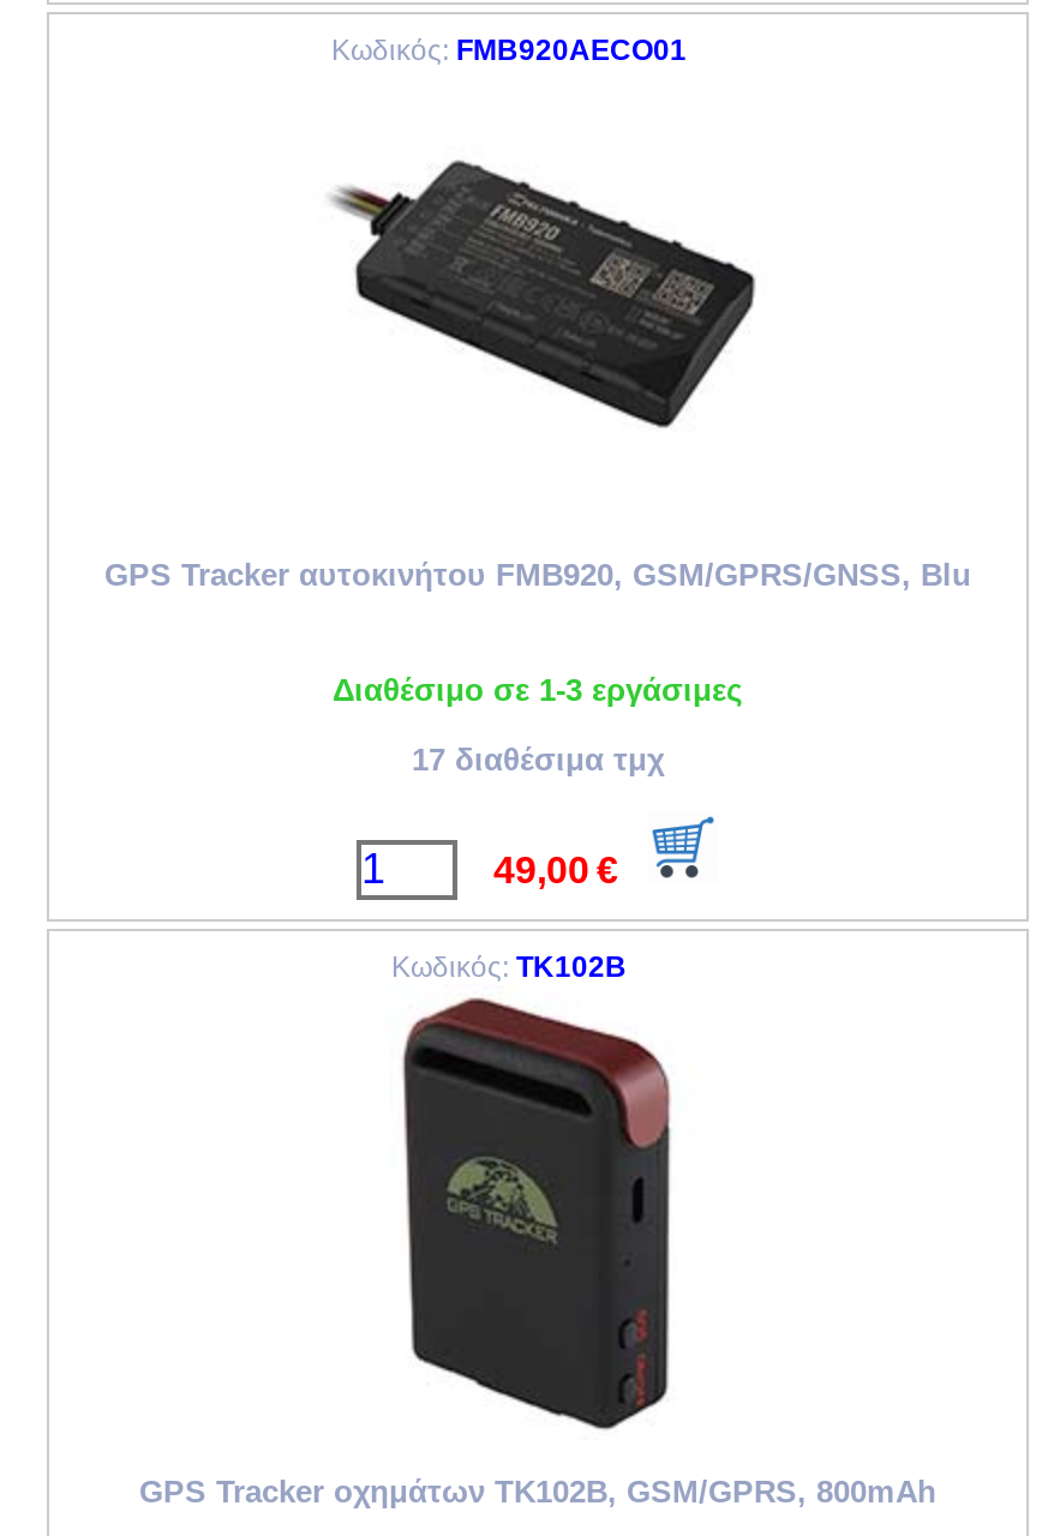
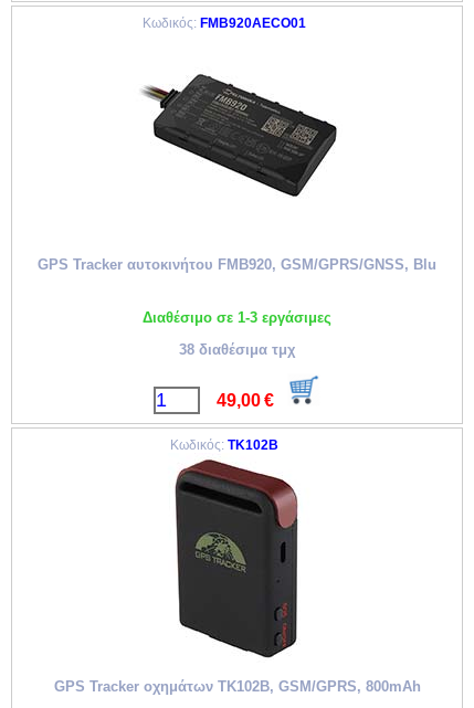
[412,742,664,778] 17 διαθέσιμα τμχ -> [179,341,295,358] 38 διαθέσιμα τμχ

